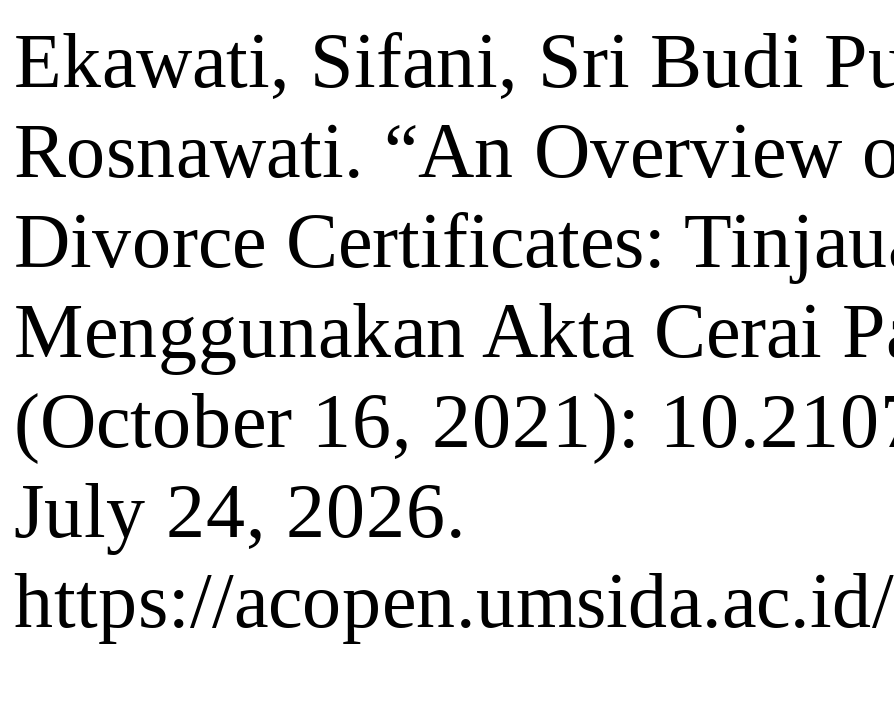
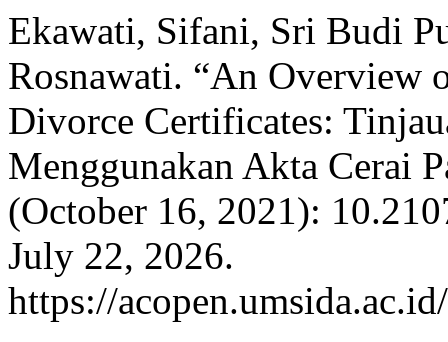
[14,467,466,553] July 24, 2026. -> [8,234,234,277] July 22, 2026.

